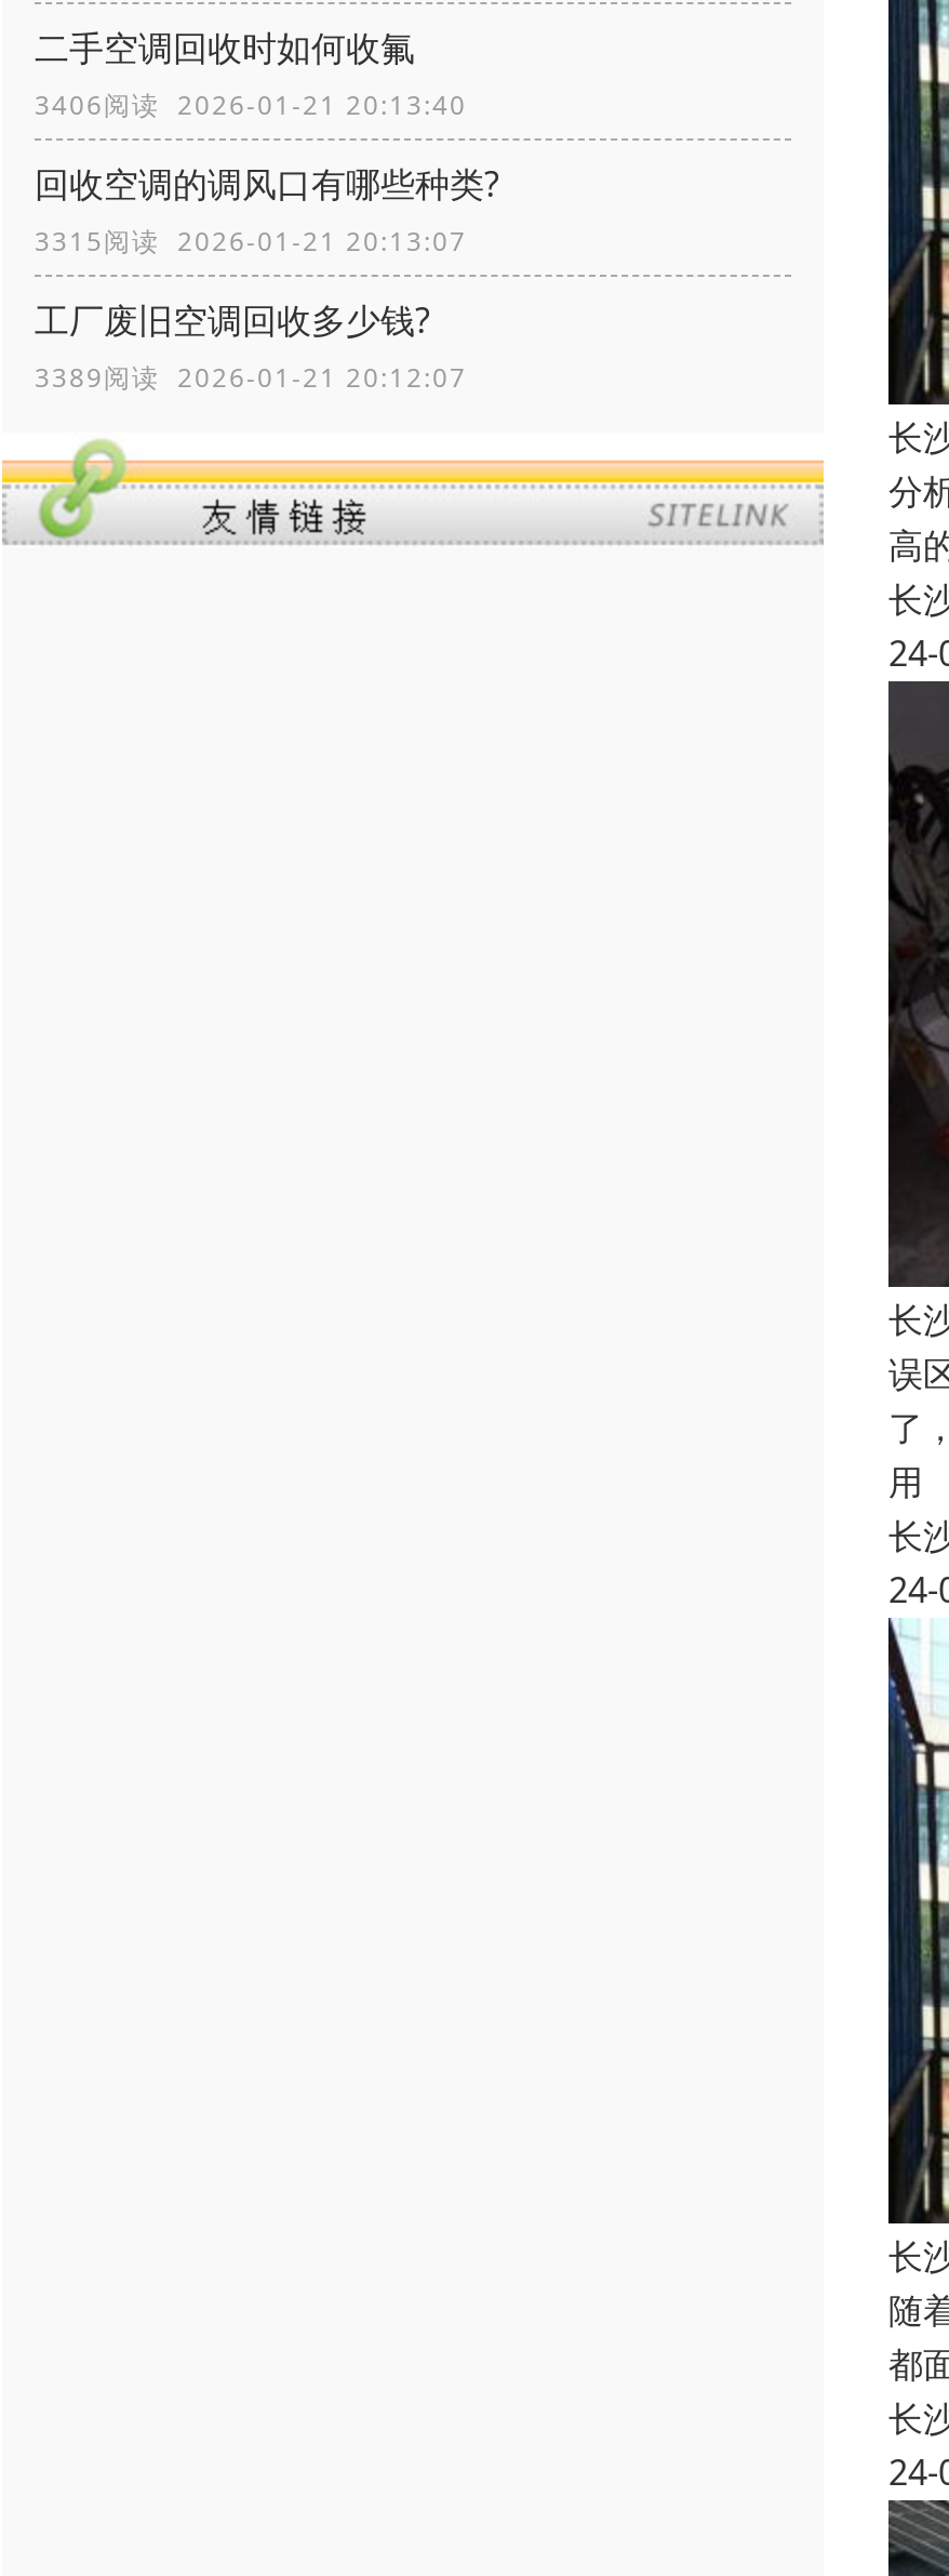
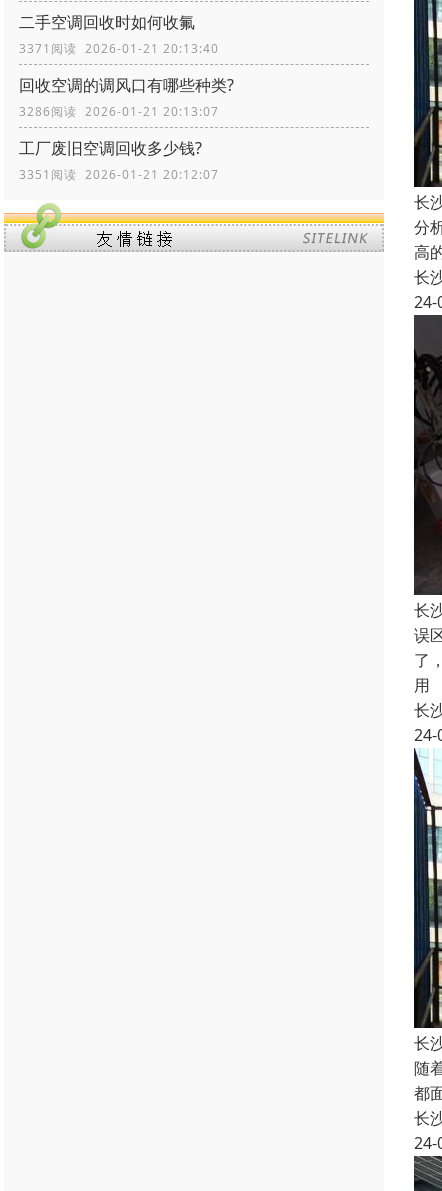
[35,86,467,123] 3406阅读 2026-01-21 20:13:40 -> [19,40,219,57] 3371阅读 2026-01-21 20:13:40
[35,222,467,259] 3315阅读 2026-01-21 20:13:07 -> [19,103,219,120] 3286阅读 2026-01-21 20:13:07
[35,358,467,395] 3389阅读 2026-01-21 20:12:07 -> [19,166,219,183] 3351阅读 2026-01-21 20:12:07

